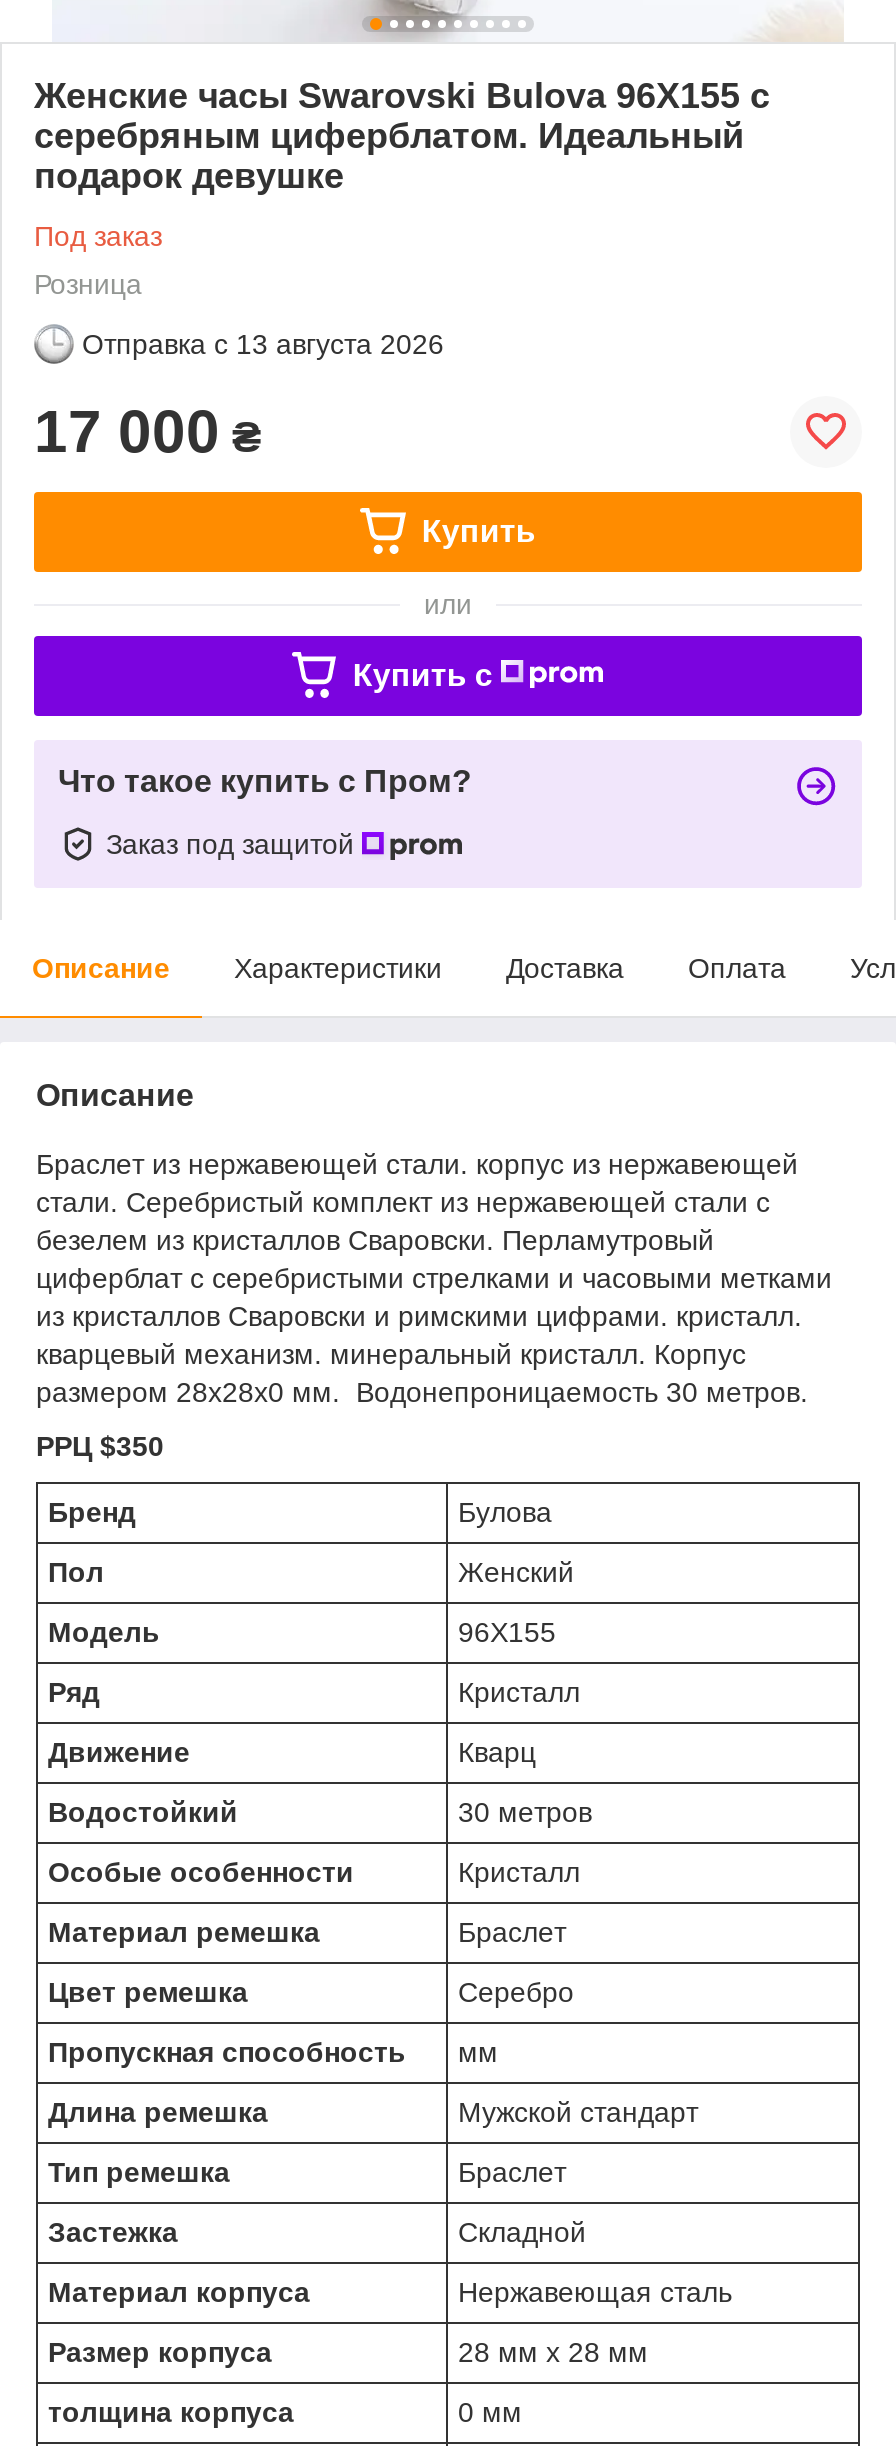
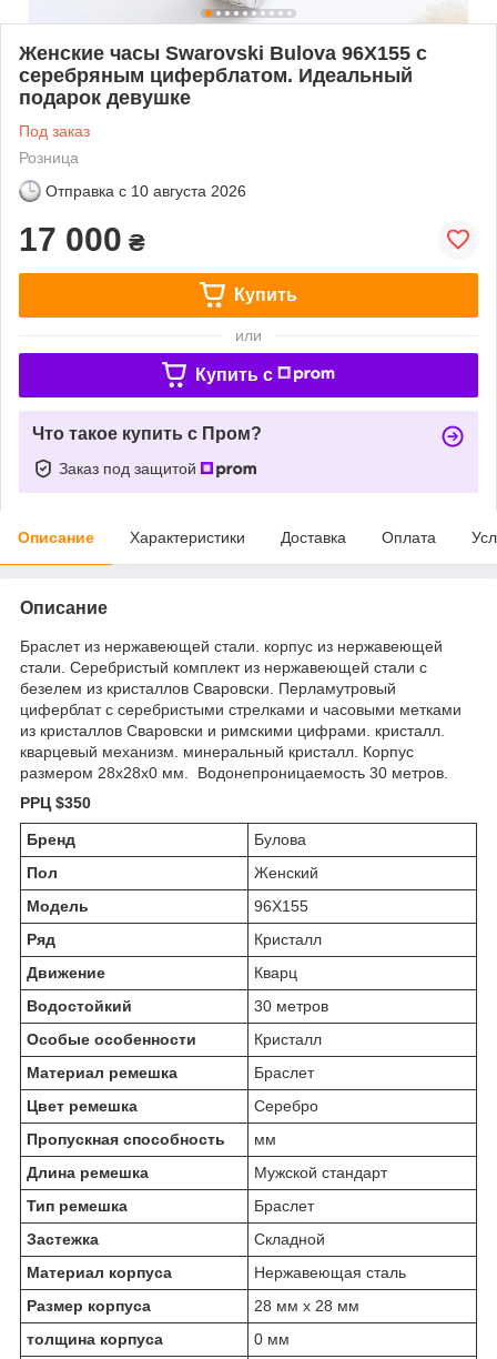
[82,328,444,360] Отправка с 13 августа 2026 -> [45,182,246,200] Отправка с 10 августа 2026

